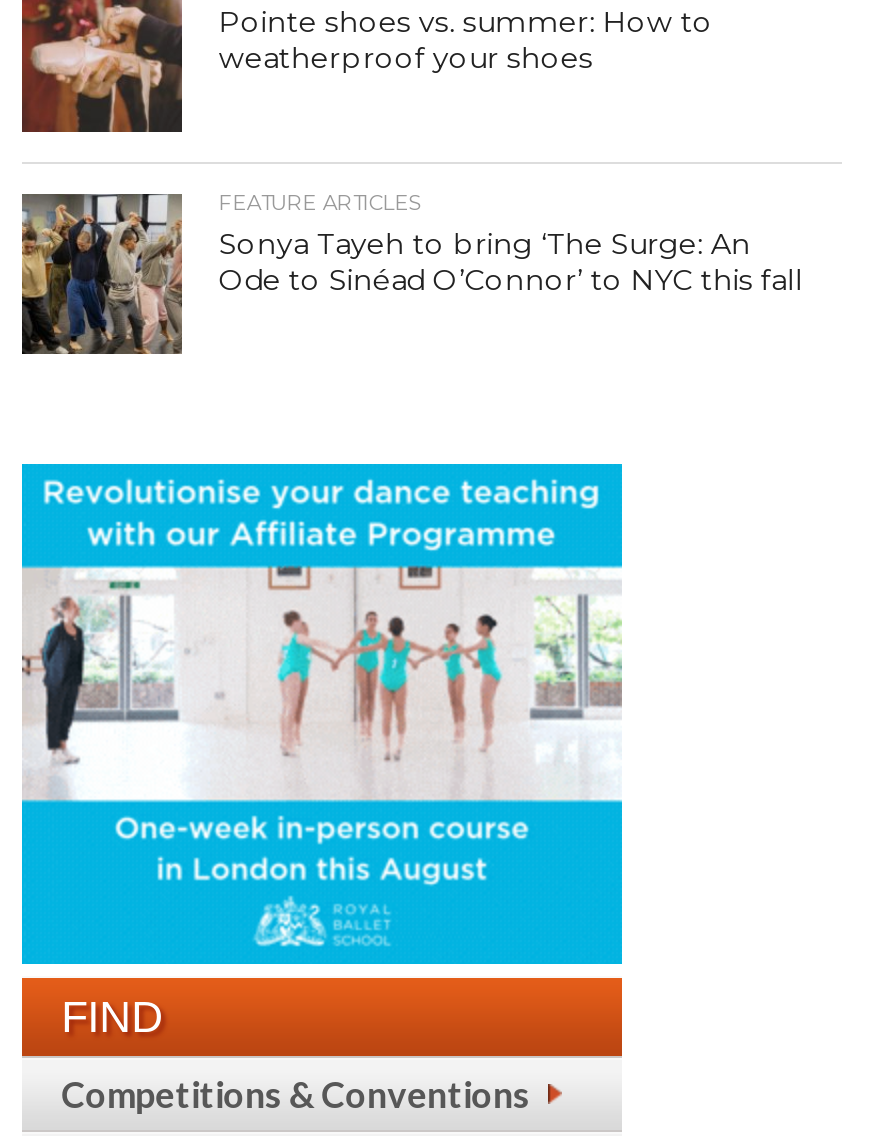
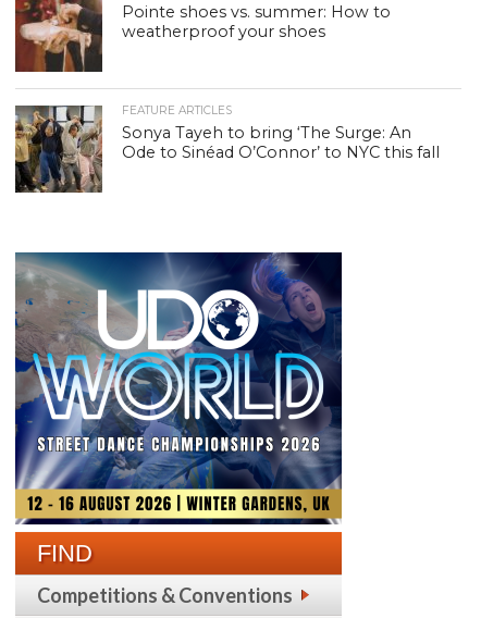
[20,462,624,966] [image] -> [14,251,343,526] [image]

